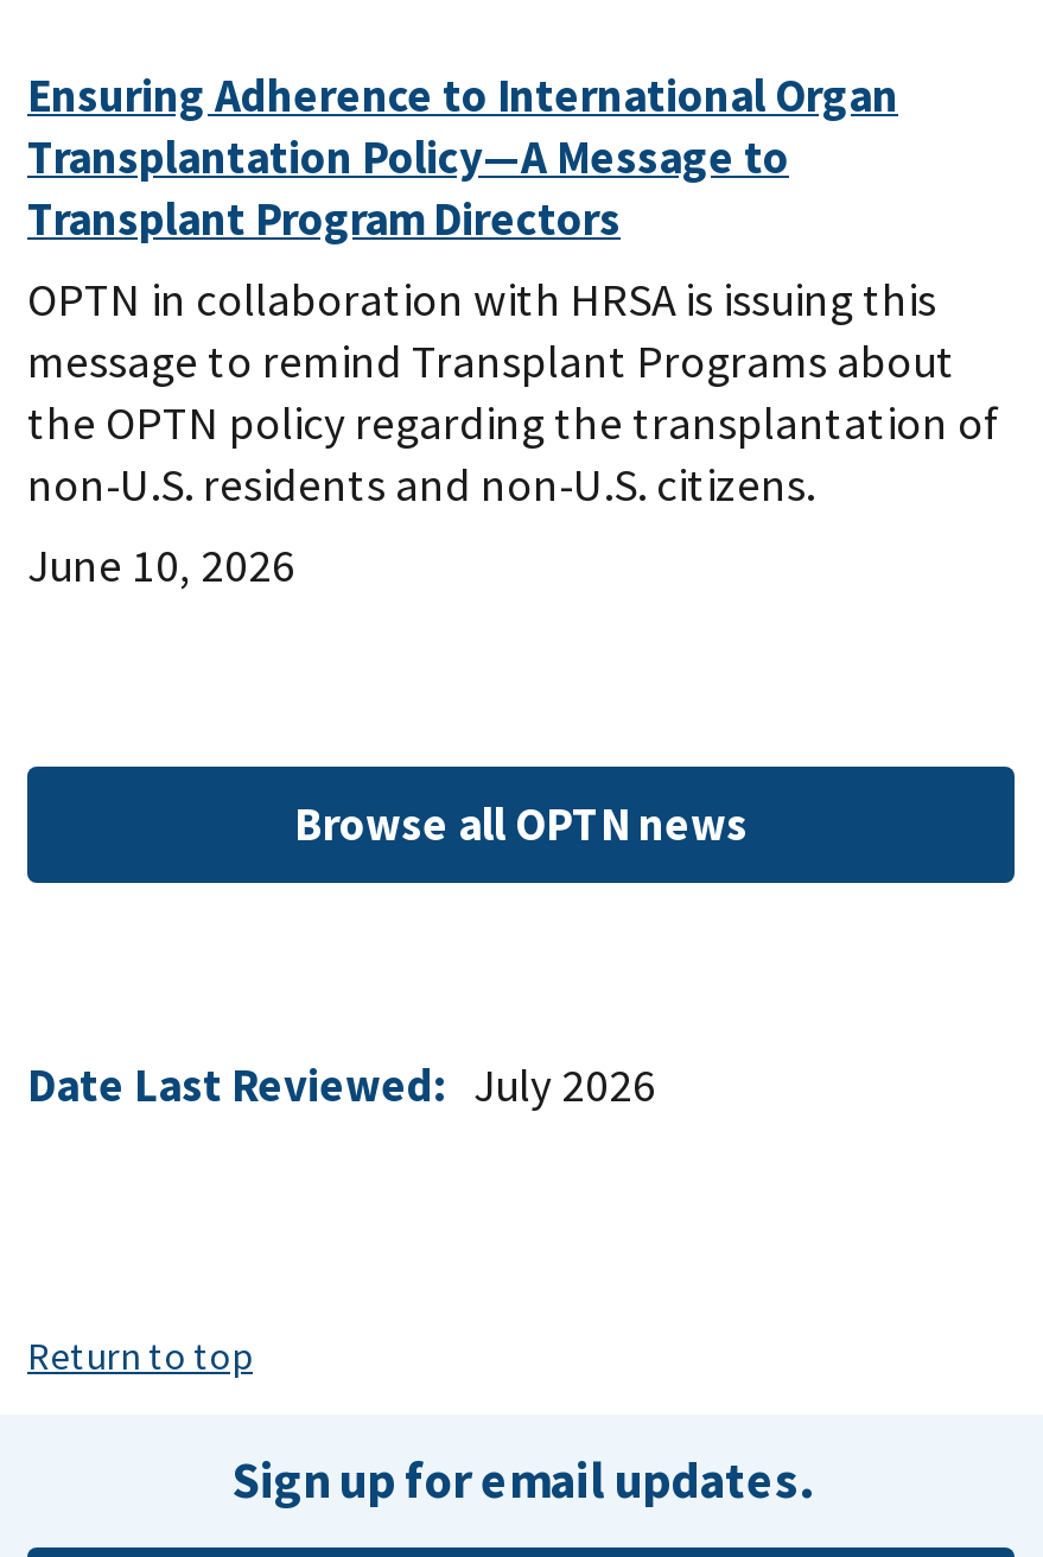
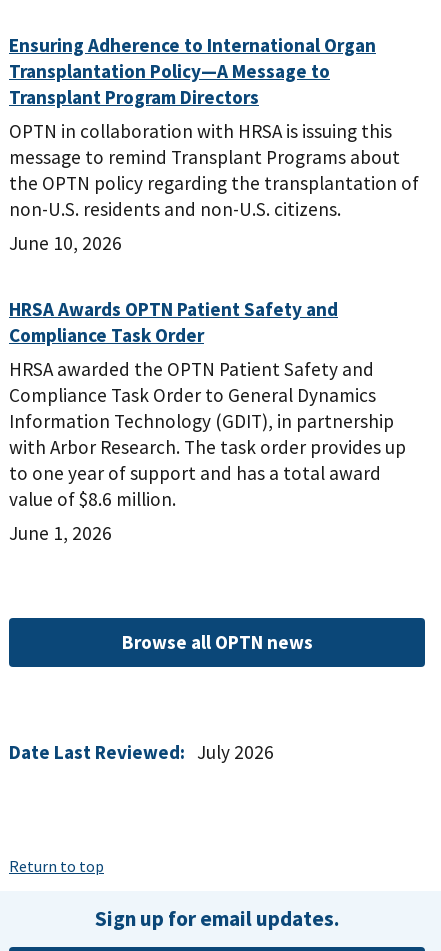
none -> [9,297,406,545] HRSA Awards OPTN Patient Safety and | Compliance Task Order | HRSA awarded the OPTN Patient Safety and | Compliance Task Order to General Dynamics | Information Technology (GDIT), in partnership | with Arbor Research. The task order provides up | to one year of support and has a total award | value of $8.6 million. | June 1, 2026

